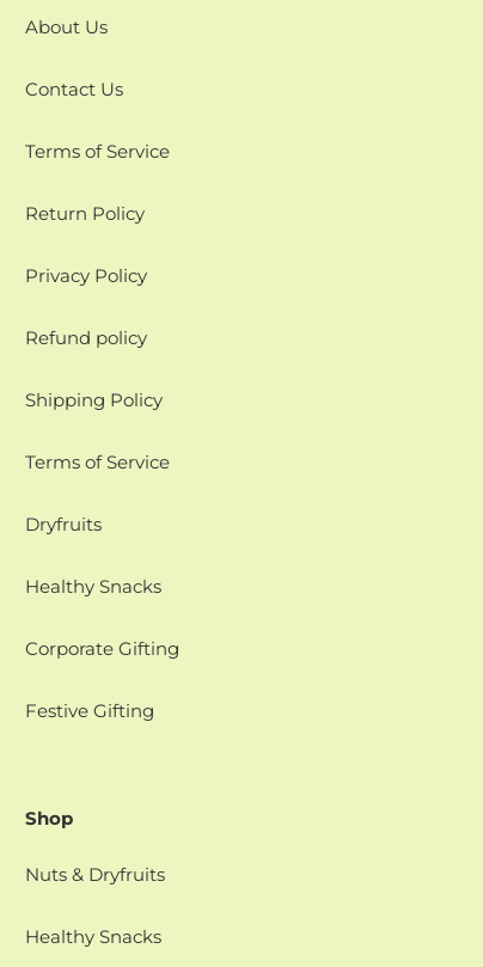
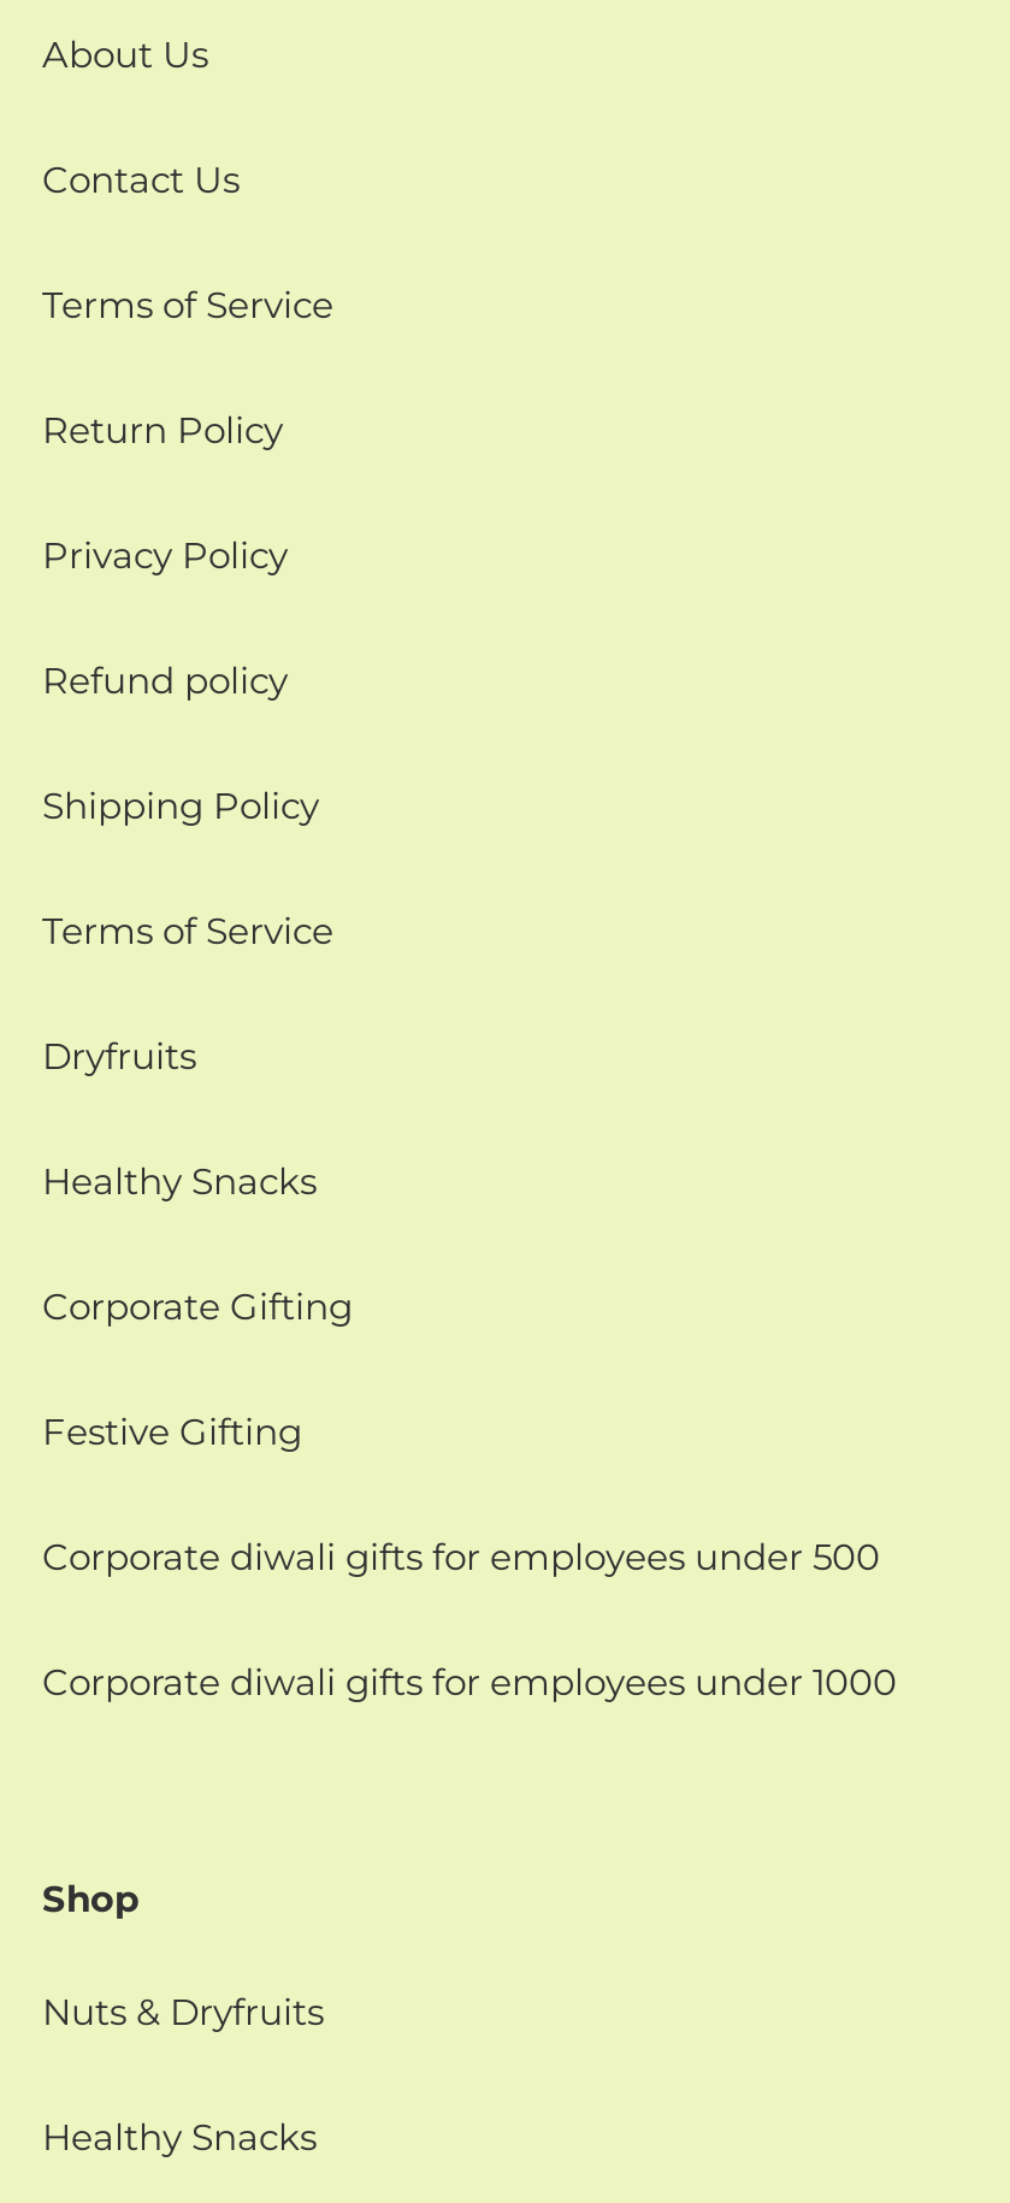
none -> [42,1533,897,1704] Corporate diwali gifts for employees under 500 | Corporate diwali gifts for employees under 1000

